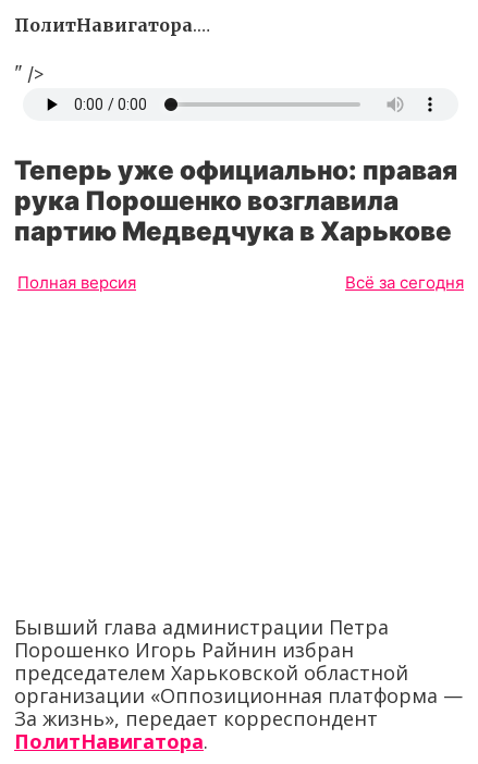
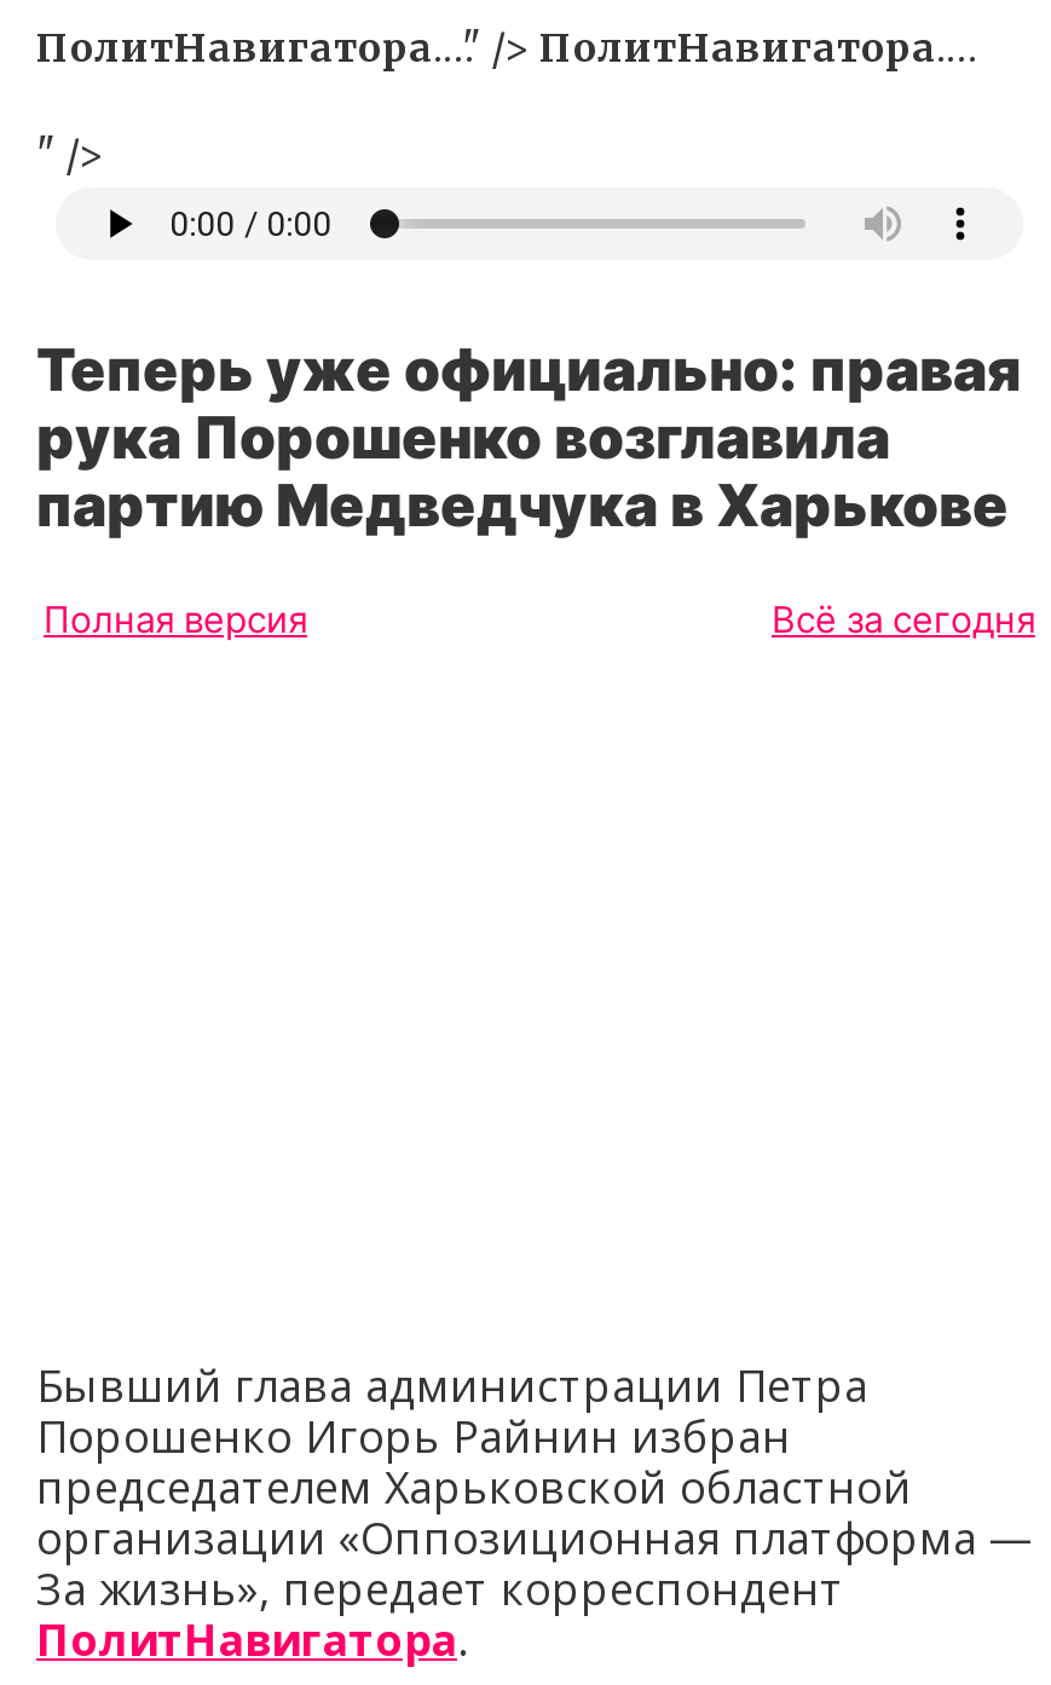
[14,14,210,36] ПолитНавигатора.… -> [36,23,975,71] ПолитНавигатора.…" /> ПолитНавигатора.…

